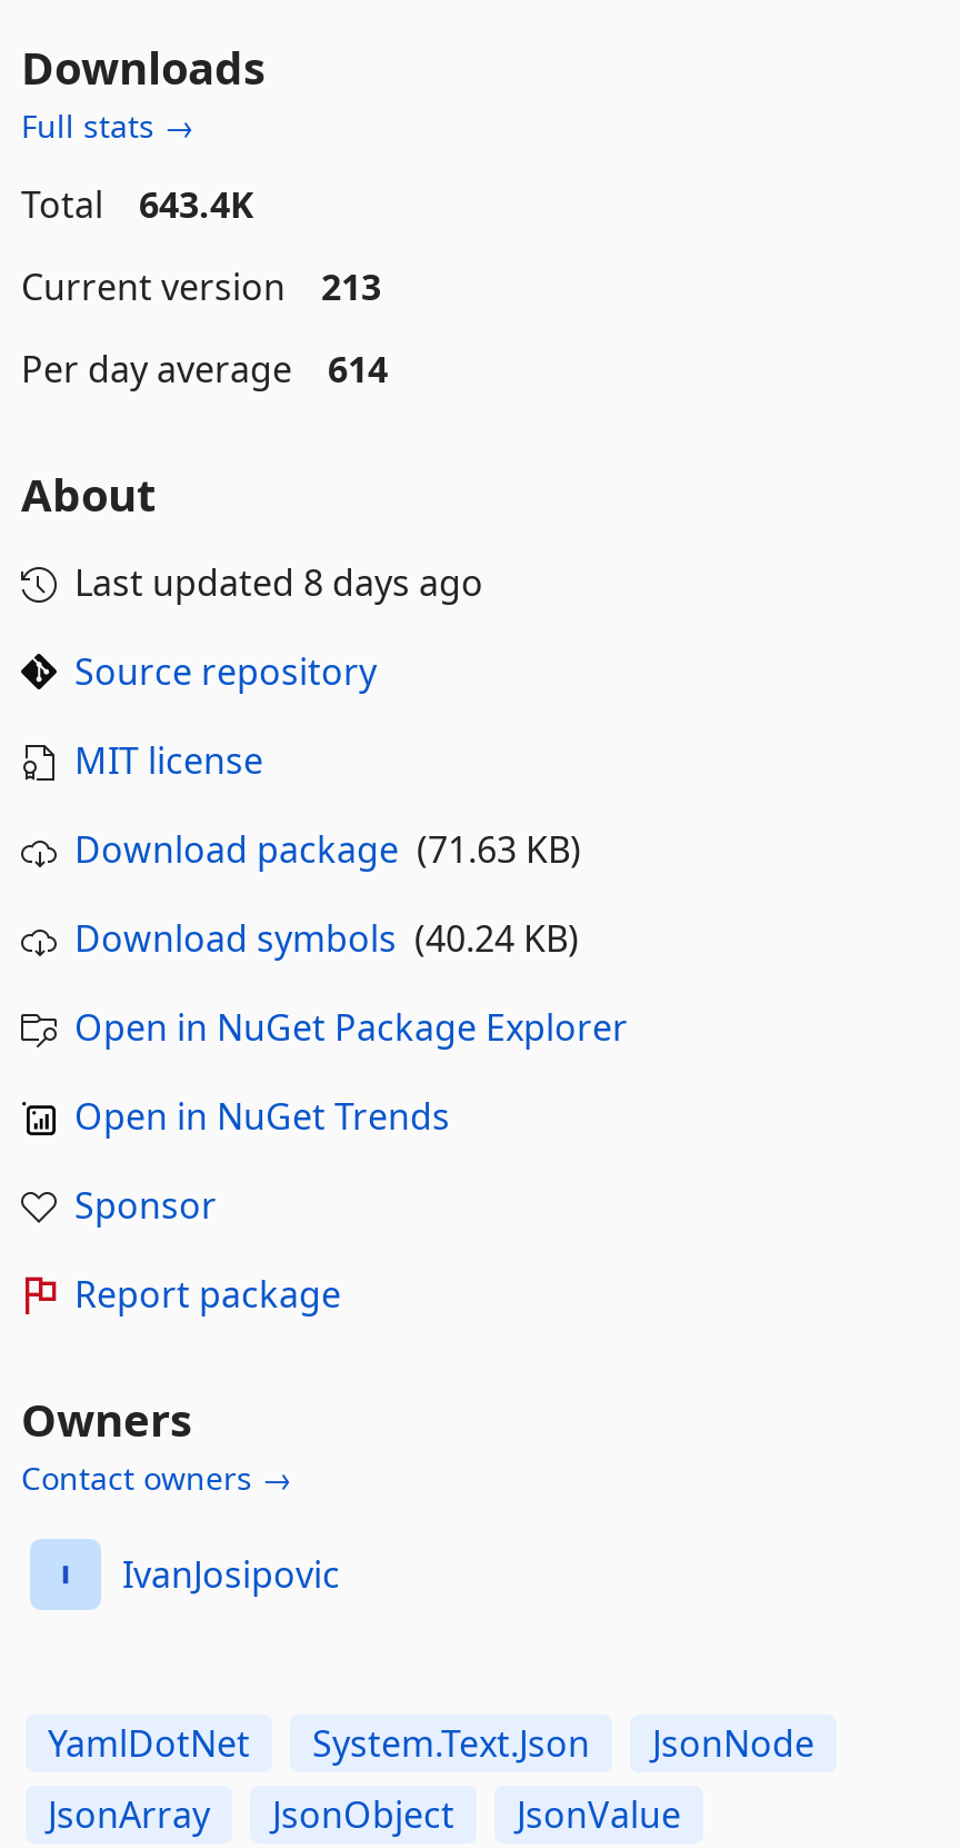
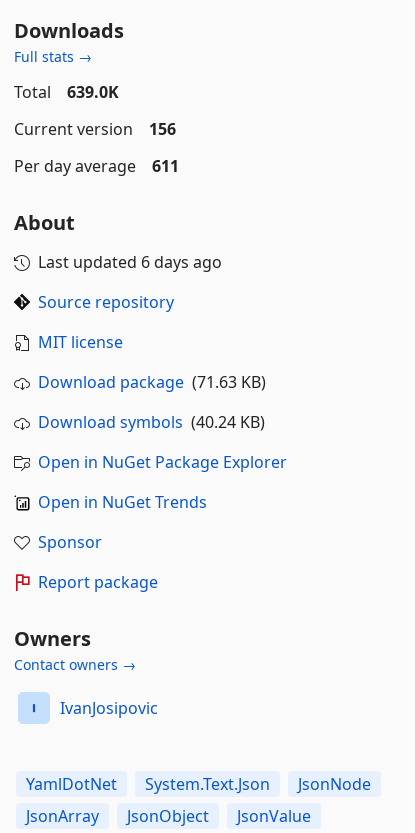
[21,179,254,228] Total 643.4K -> [14,81,119,103] Total 639.0K
[21,262,381,310] Current version 213 -> [14,118,176,140] Current version 156
[21,344,388,393] Per day average 614 -> [14,155,179,177] Per day average 611
[74,557,483,606] Last updated 8 days ago -> [38,251,222,273] Last updated 6 days ago

